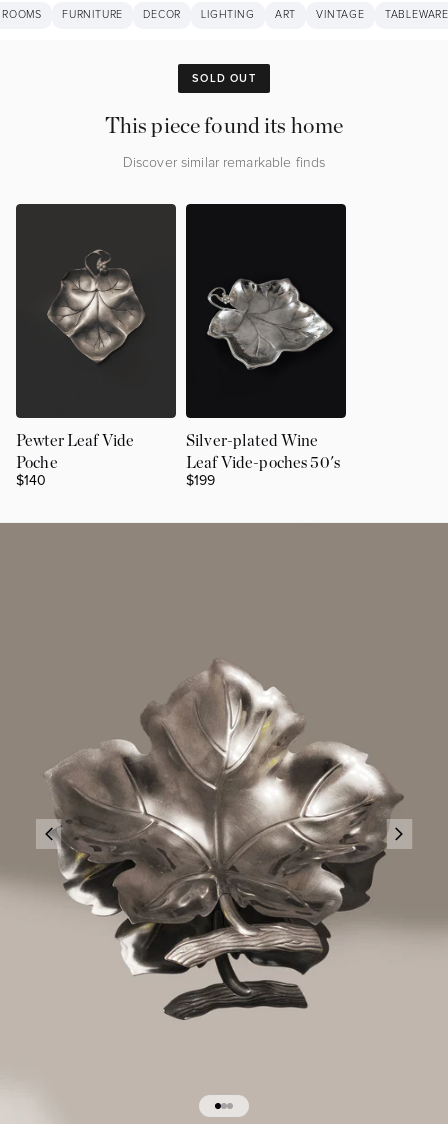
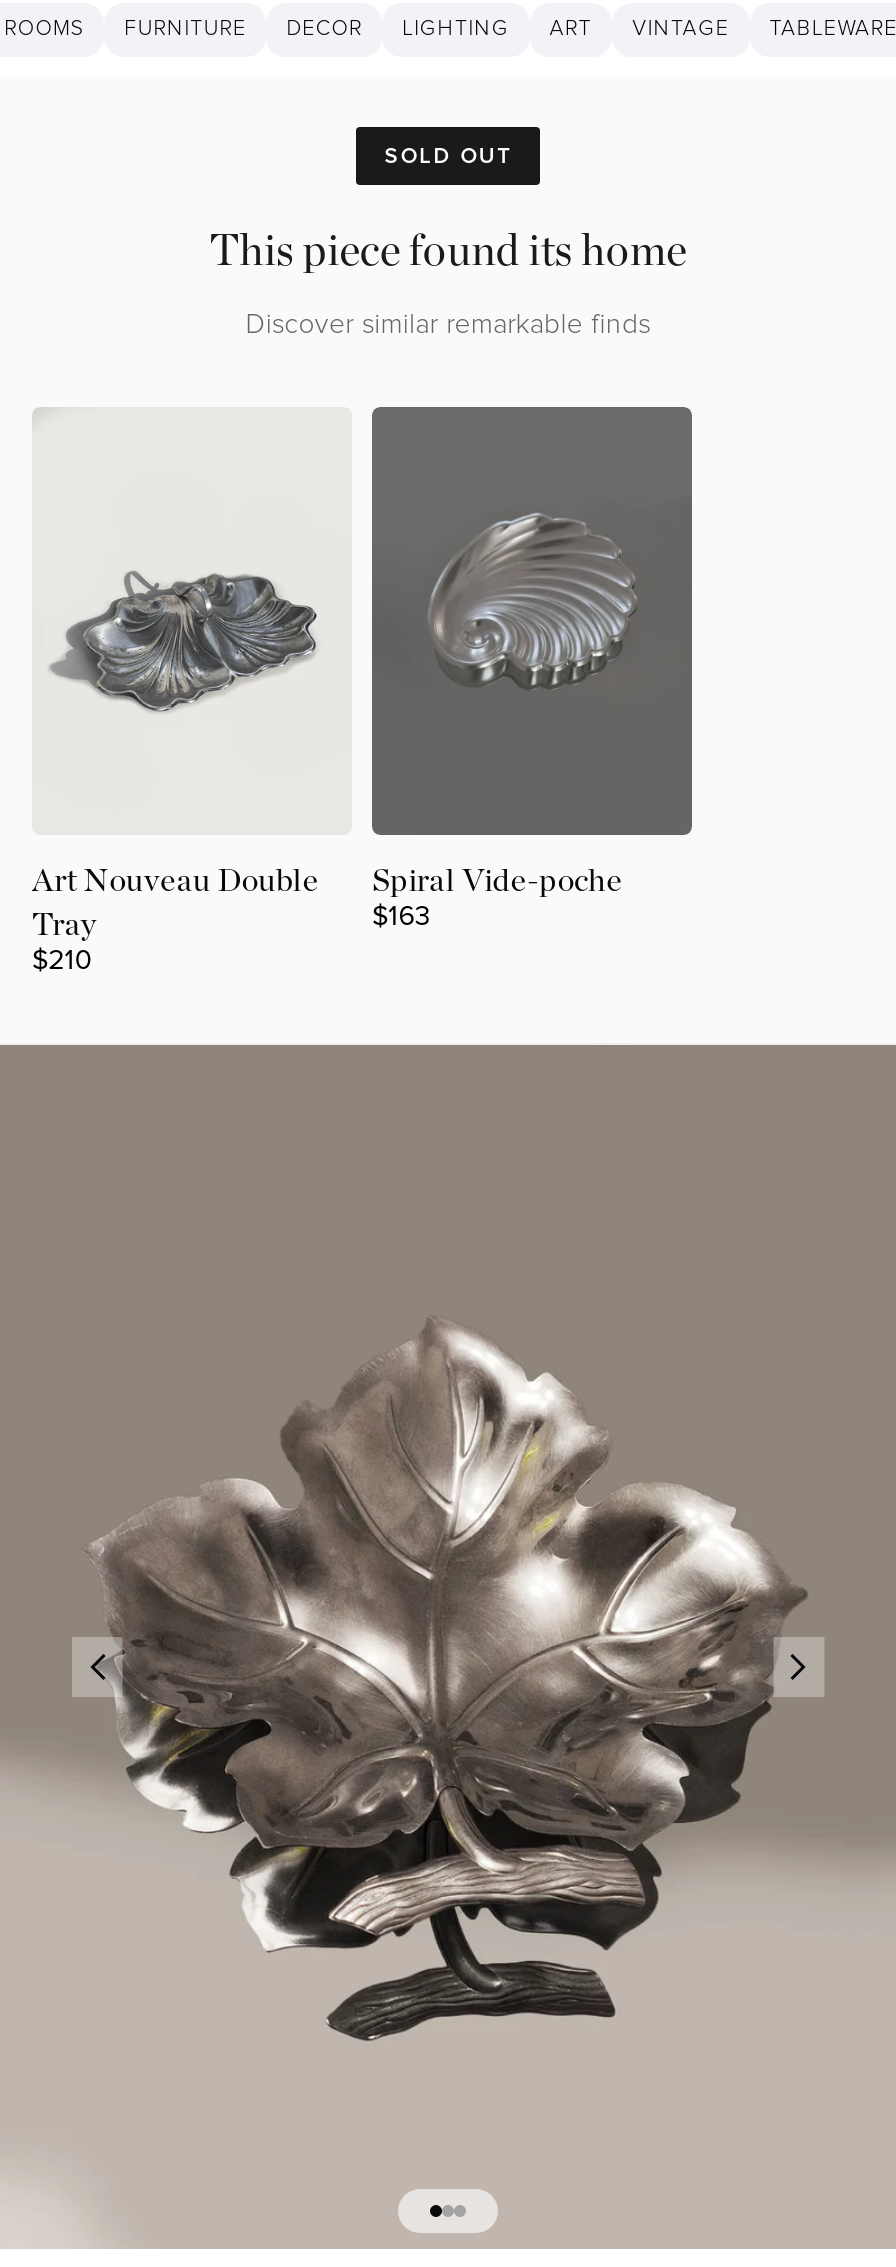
[15,203,177,491] [image] | Pewter Leaf Vide | Poche | $140 -> [32,407,352,982] [image] | Art Nouveau Double | Tray | $210
[186,204,346,491] [image] | Silver-plated Wine | Leaf Vide-poches 50's | $199 -> [372,407,692,938] [image] | Spiral Vide-poche | $163

